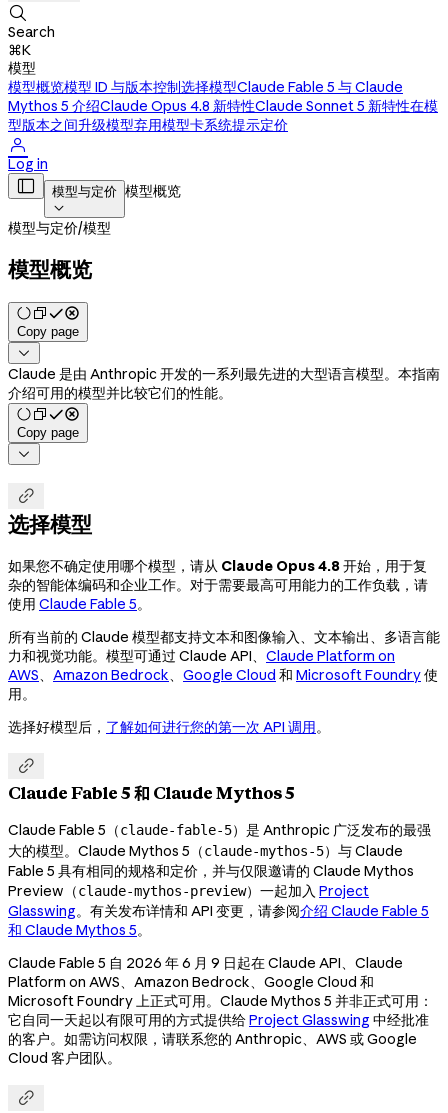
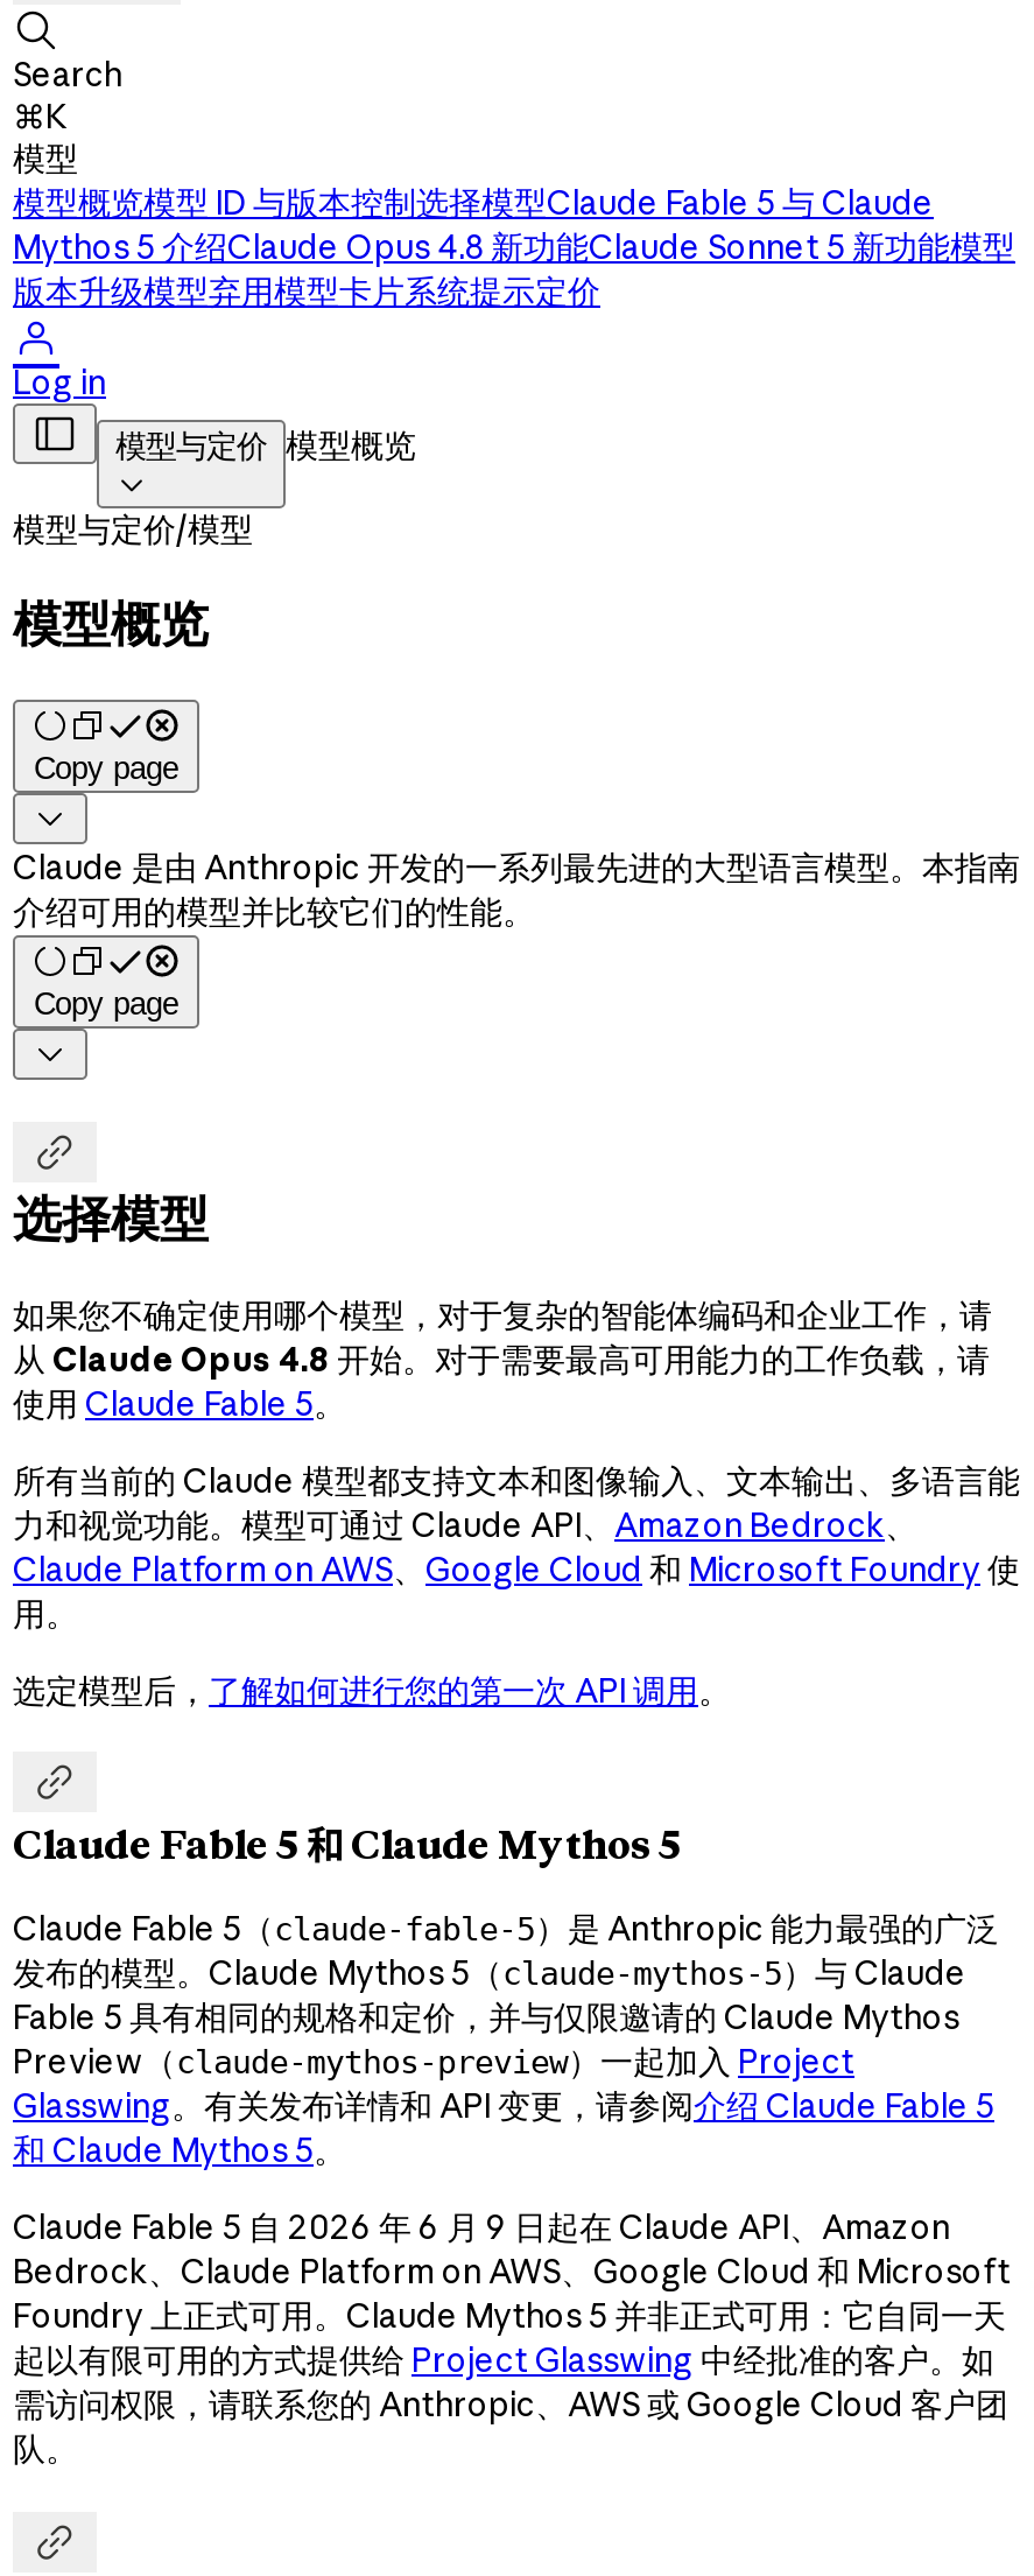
[8,97,438,134] Mythos 5 介绍Claude Opus 4.8 新特性Claude Sonnet 5 新特性在模 | 型版本之间升级模型弃用模型卡系统提示定价 -> [13,226,1015,313] Mythos 5 介绍Claude Opus 4.8 新功能Claude Sonnet 5 新功能模型 | 版本升级模型弃用模型卡片系统提示定价
[8,557,428,594] 如果您不确定使用哪个模型，请从Claude Opus 4.8开始，用于复 | 杂的智能体编码和企业工作。对于需要最高可用能力的工作负载，请 -> [13,1294,992,1380] 如果您不确定使用哪个模型，对于复杂的智能体编码和企业工作，请 | 从Claude Opus 4.8开始。对于需要最高可用能力的工作负载，请
[8,647,395,665] 力和视觉功能。模型可通过 Claude API、Claude Platform on -> [13,1504,917,1546] 力和视觉功能。模型可通过 Claude API、Amazon Bedrock、
[8,666,438,684] AWS、Amazon Bedrock、Google Cloud和Microsoft Foundry使 -> [13,1548,1020,1590] Claude Platform on AWS、Google Cloud和Microsoft Foundry使
[8,718,330,736] 选择好模型后，了解如何进行您的第一次 API 调用。 -> [13,1669,731,1711] 选定模型后，了解如何进行您的第一次 API 调用。
[8,821,431,860] Claude Fable 5（claude-fable-5）是 Anthropic 广泛发布的最强 | 大的模型。Claude Mythos 5（claude-mythos-5）与 Claude -> [13,1909,999,1995] Claude Fable 5（claude-fable-5）是 Anthropic 能力最强的广泛 | 发布的模型。Claude Mythos 5（claude-mythos-5）与 Claude
[8,954,433,1067] Claude Fable 5 自 2026 年 6 月 9 日起在 Claude API、Claude | Platform on AWS、Amazon Bedrock、Google Cloud 和 | Microsoft Foundry 上正式可用。Claude Mythos 5 并非正式可用： | 它自同一天起以有限可用的方式提供给Project Glasswing中经批准 | 的客户。如需访问权限，请联系您的 Anthropic、AWS 或 Google | Cloud 客户团队。 -> [13,2207,1011,2471] Claude Fable 5 自 2026 年 6 月 9 日起在 Claude API、Amazon | Bedrock、Claude Platform on AWS、Google Cloud 和 Microsoft | Foundry 上正式可用。Claude Mythos 5 并非正式可用：它自同一天 | 起以有限可用的方式提供给Project Glasswing中经批准的客户。如 | 需访问权限，请联系您的 Anthropic、AWS 或 Google Cloud 客户团 | 队。

